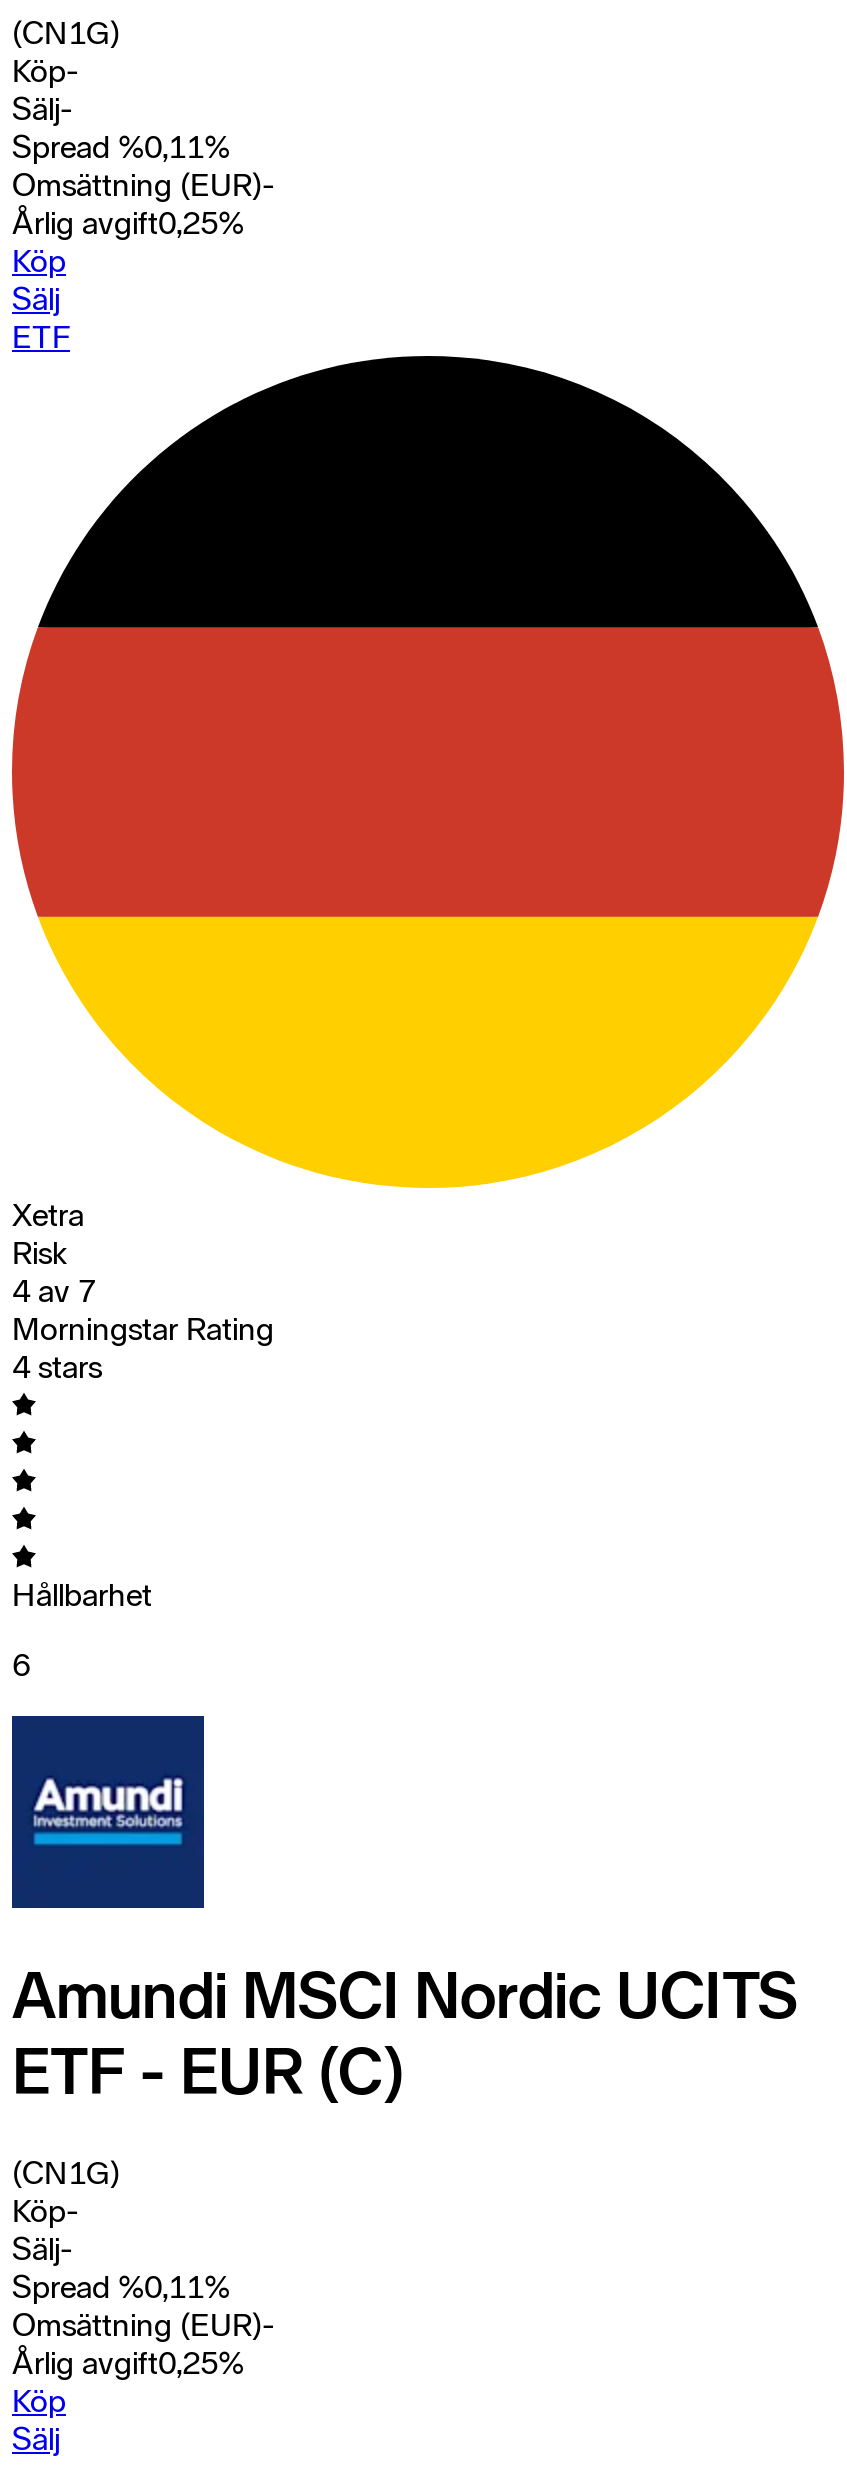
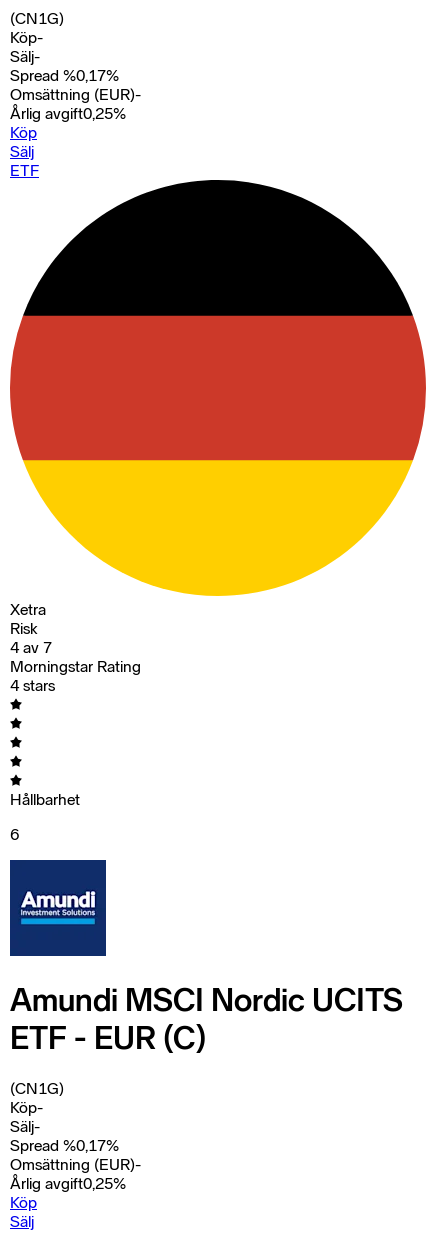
[12,128,230,166] Spread %0,11% -> [10,66,119,85] Spread %0,17%
[12,2268,230,2306] Spread %0,11% -> [10,1136,119,1155] Spread %0,17%

